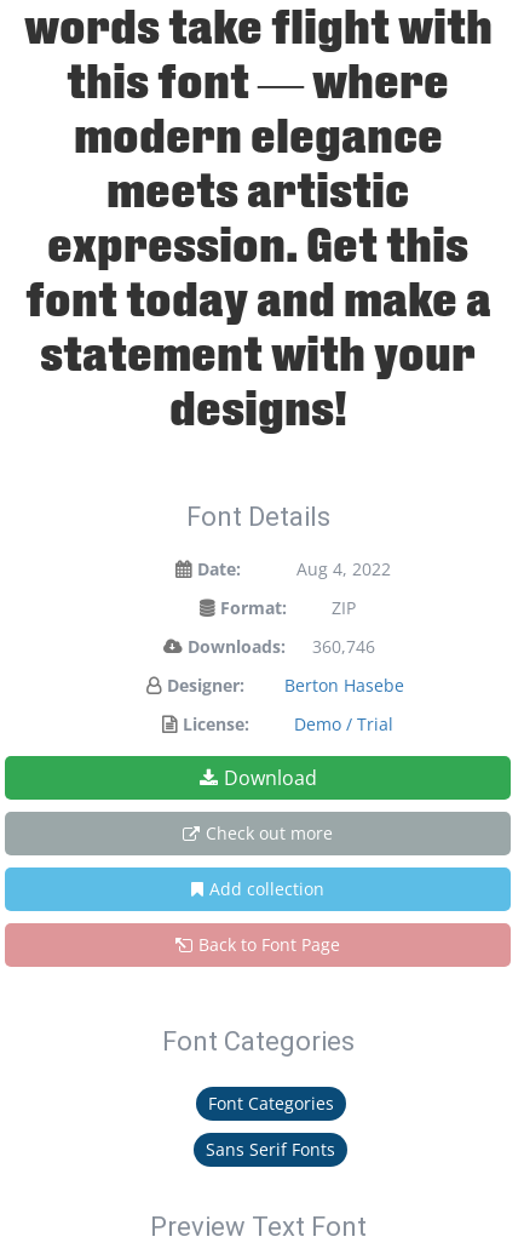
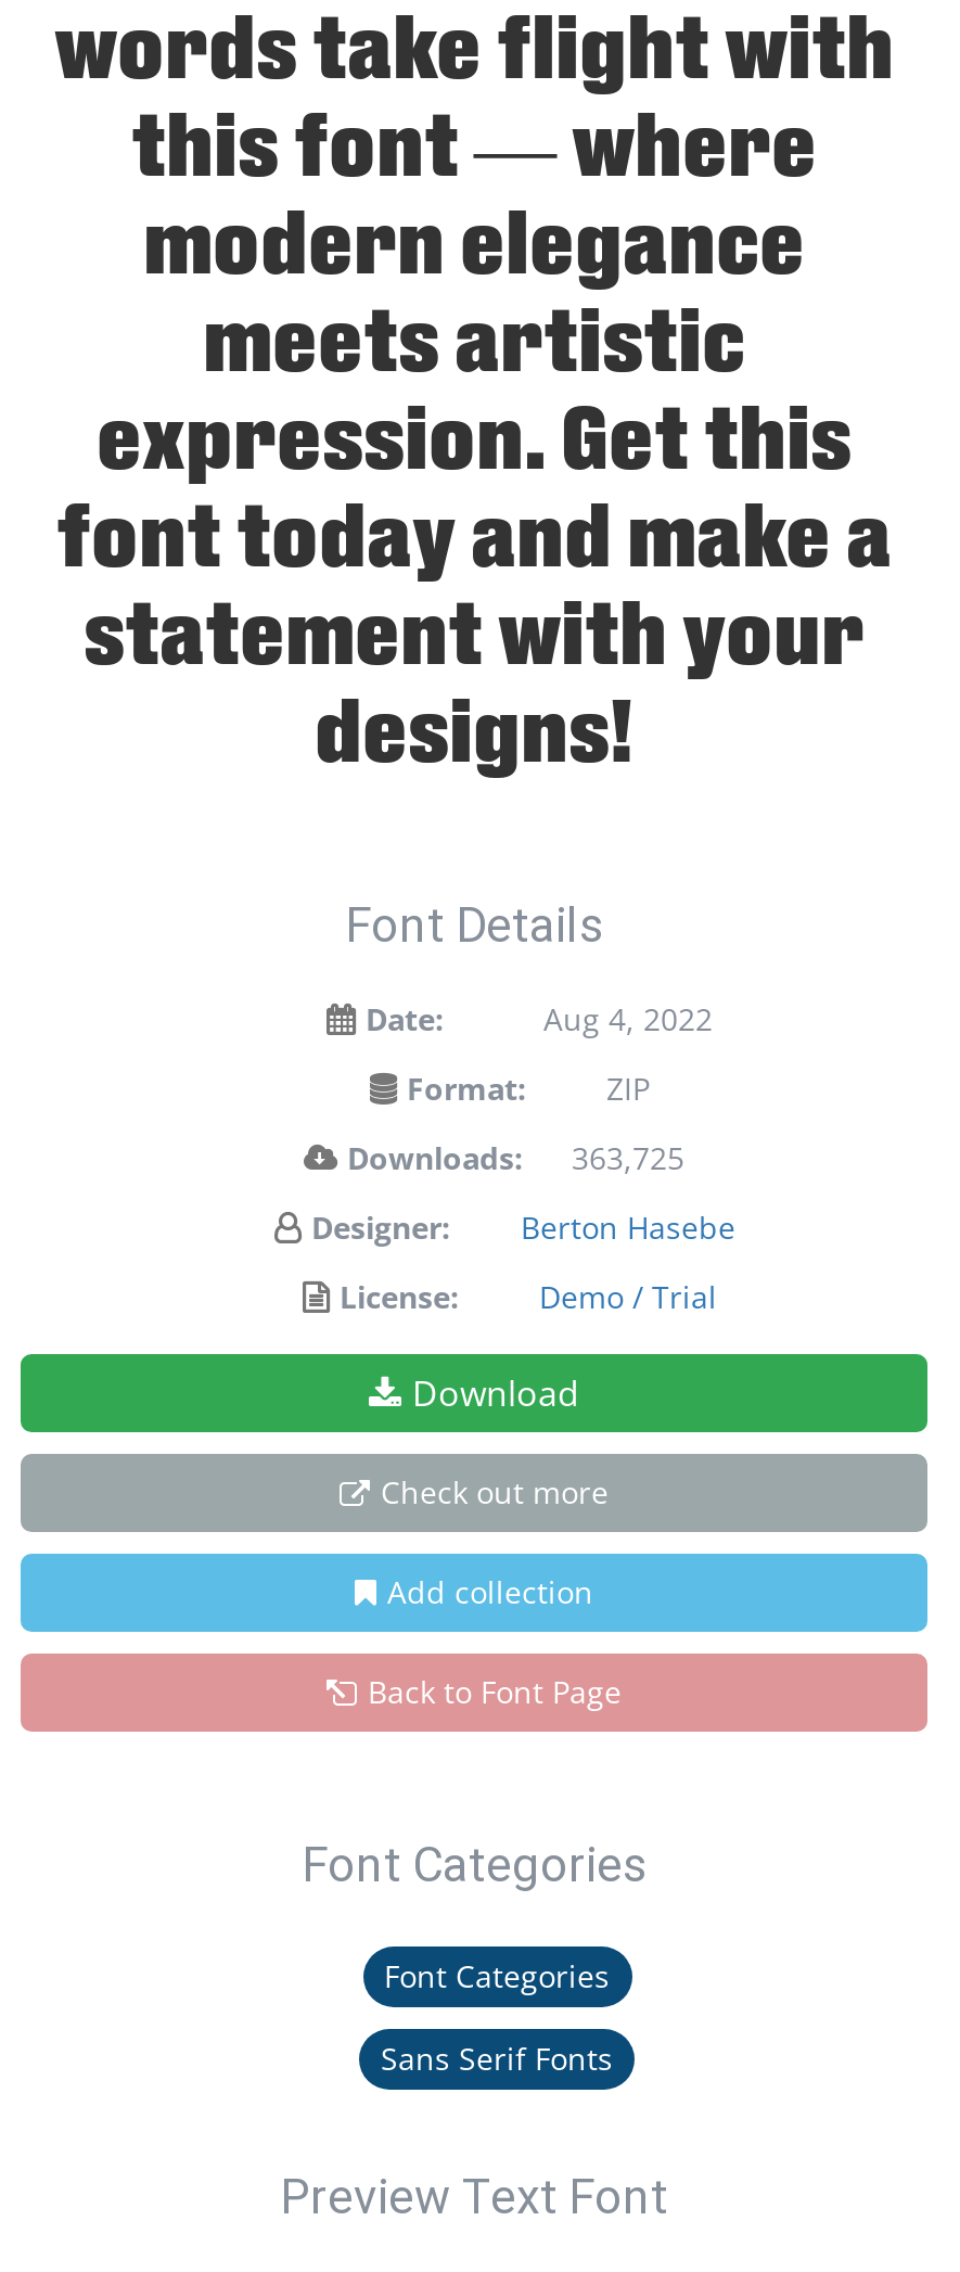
[187,635,375,658] Downloads: 360,746 -> [347,1137,684,1178] Downloads: 363,725

